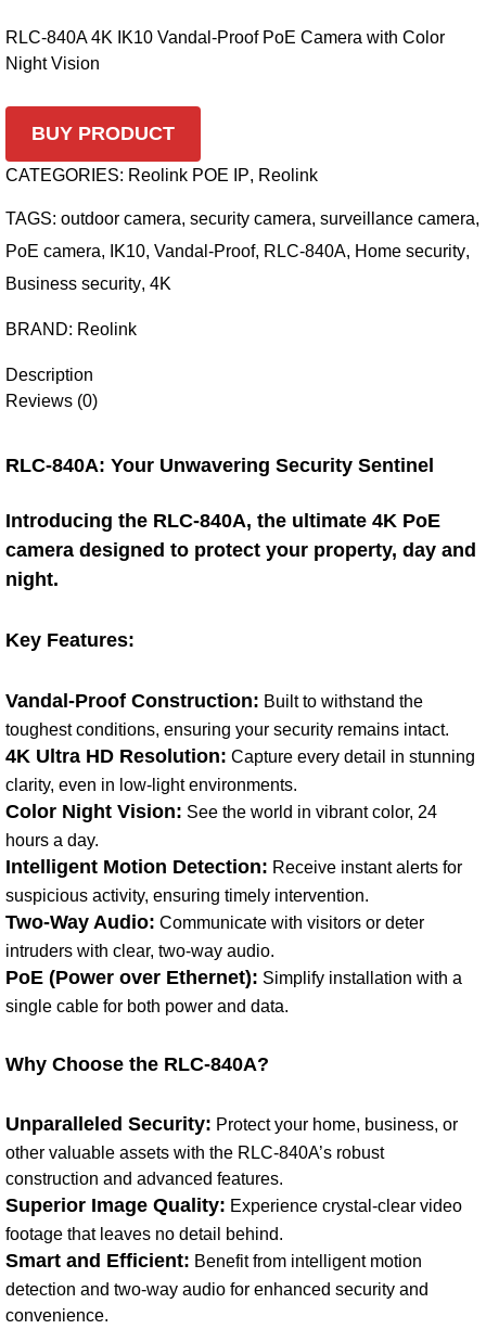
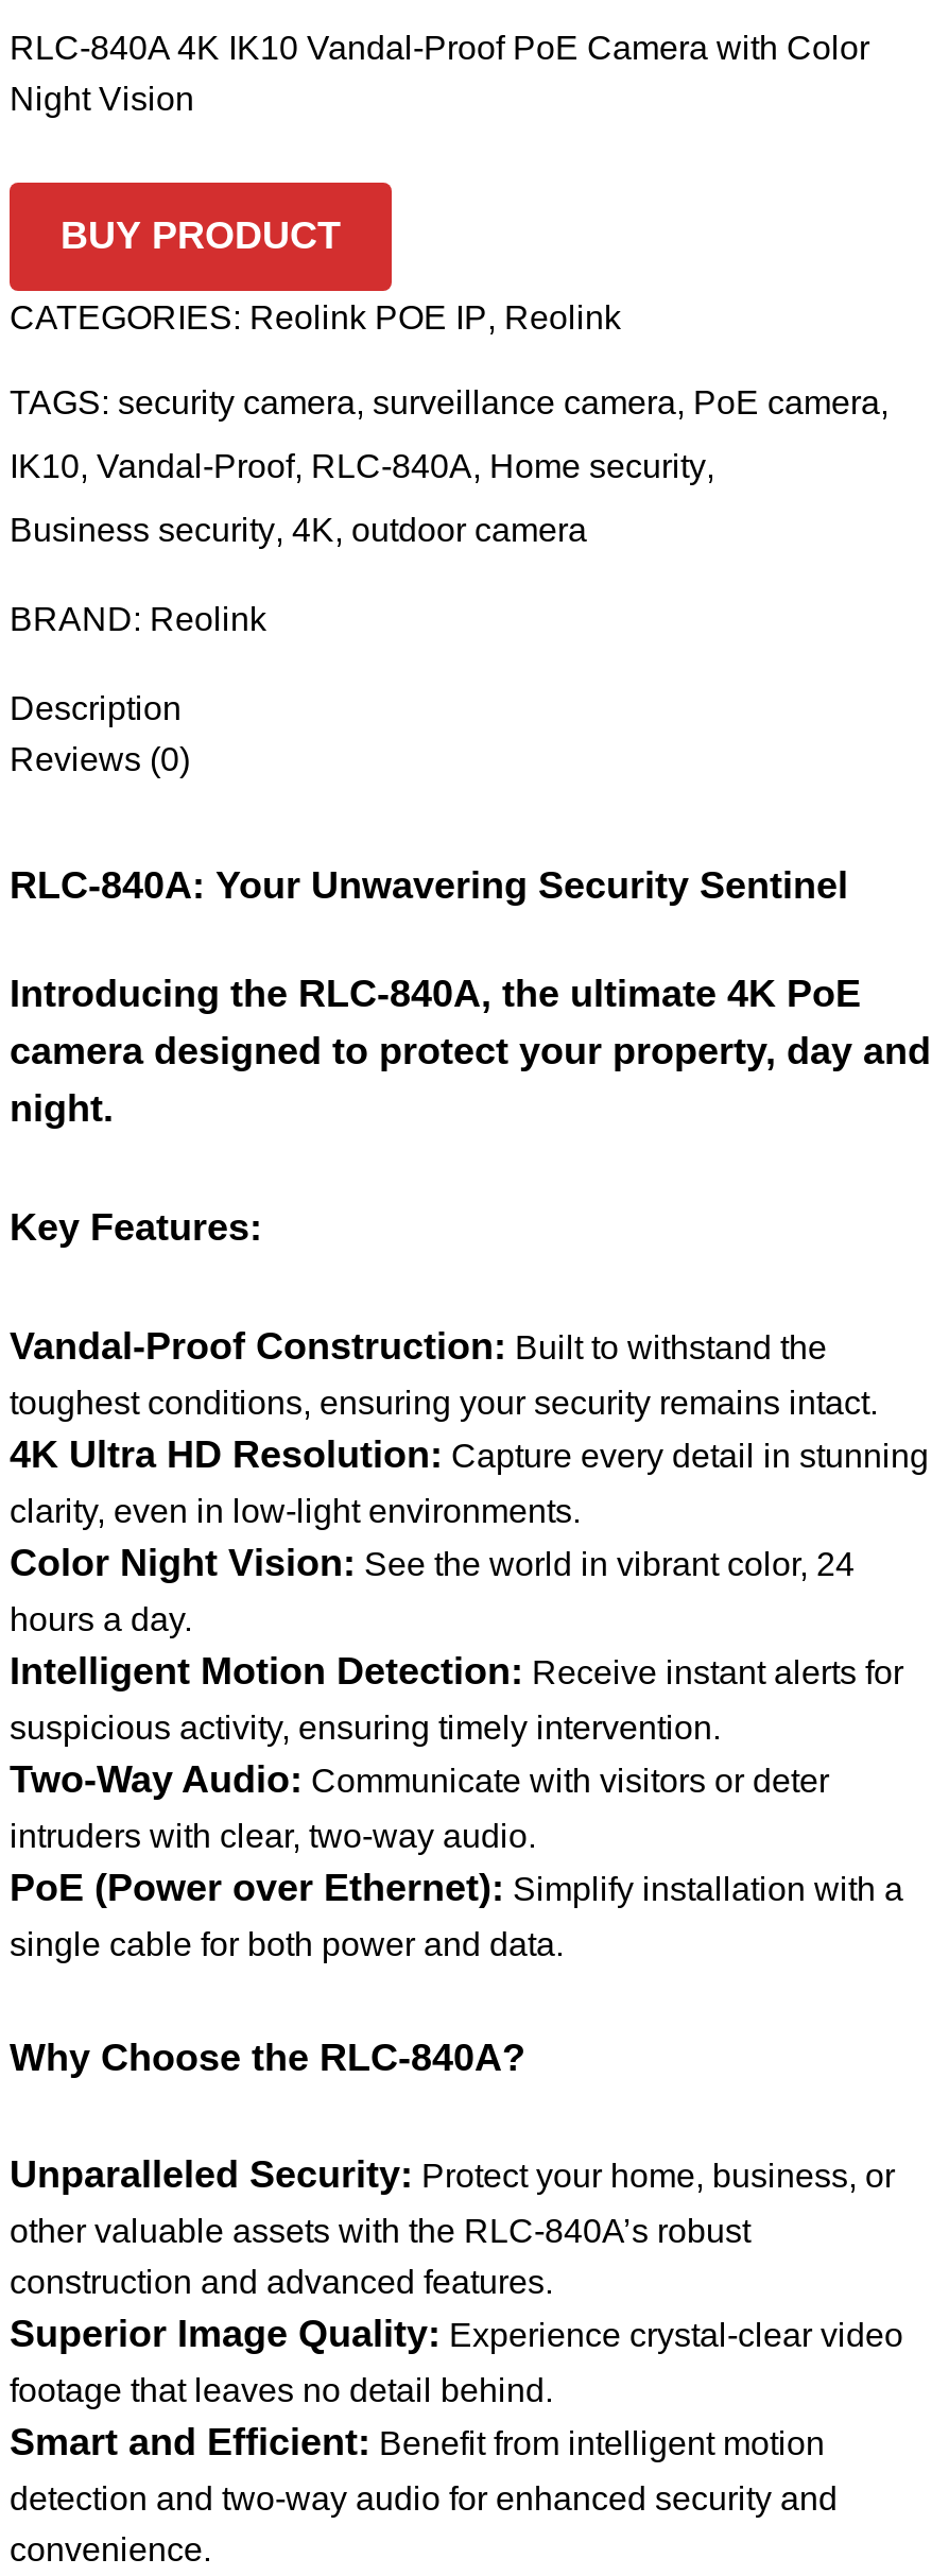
[5,209,479,228] TAGS: outdoor camera, security camera, surveillance camera, -> [10,383,888,421] TAGS: security camera, surveillance camera, PoE camera,
[5,241,470,261] PoE camera, IK10, Vandal-Proof, RLC-840A, Home security, -> [10,447,714,485] IK10, Vandal-Proof, RLC-840A, Home security,
[5,274,171,293] Business security, 4K -> [10,511,587,549] Business security, 4K, outdoor camera

